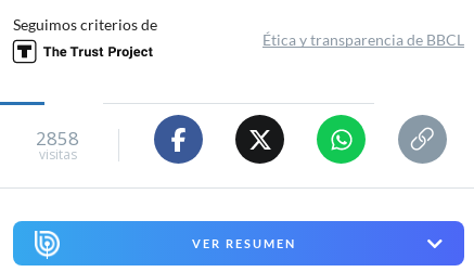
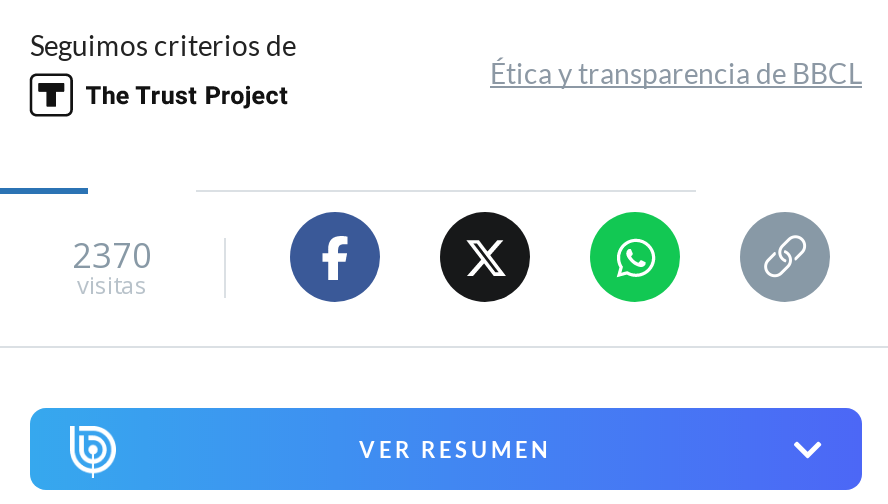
[36,126,79,151] 2858 -> [72,232,152,278] 2370

